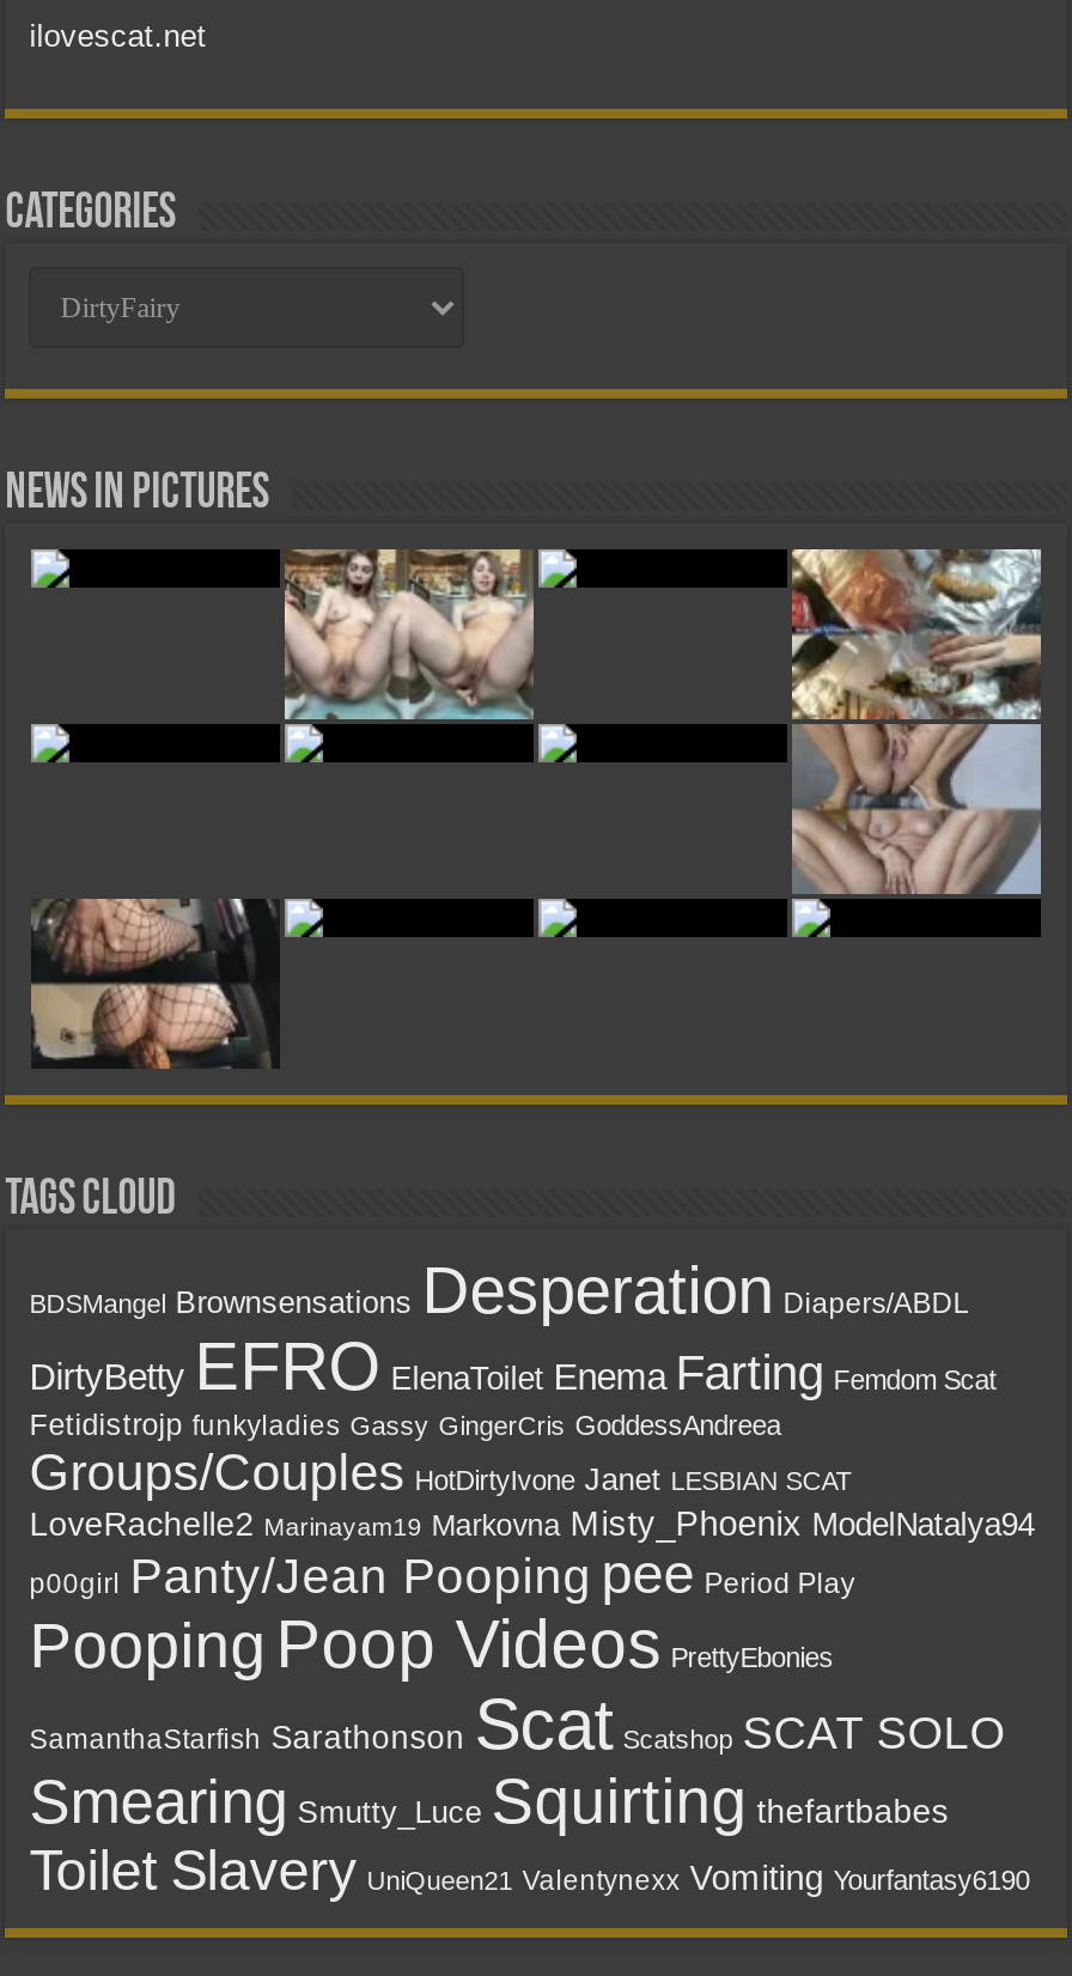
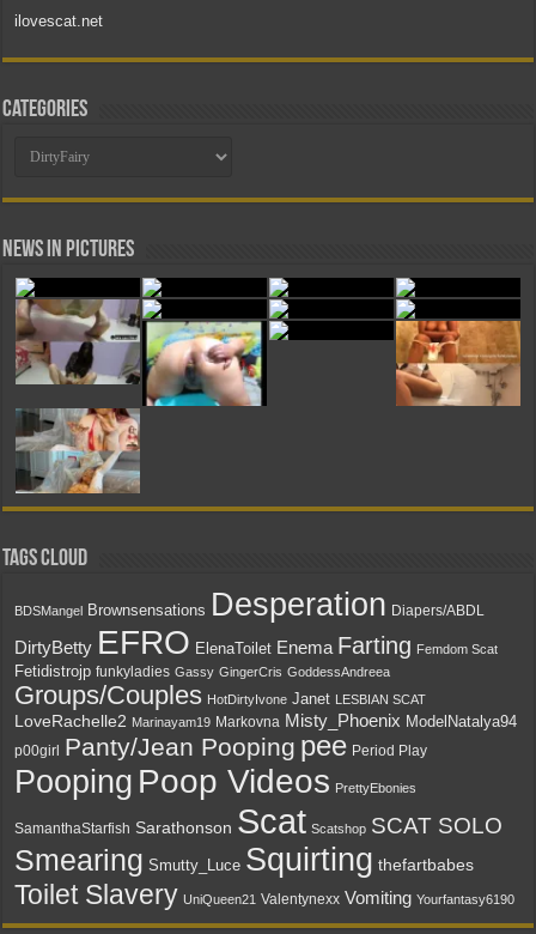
[29,547,1043,1069] [image] -> [14,277,522,495] [image]

